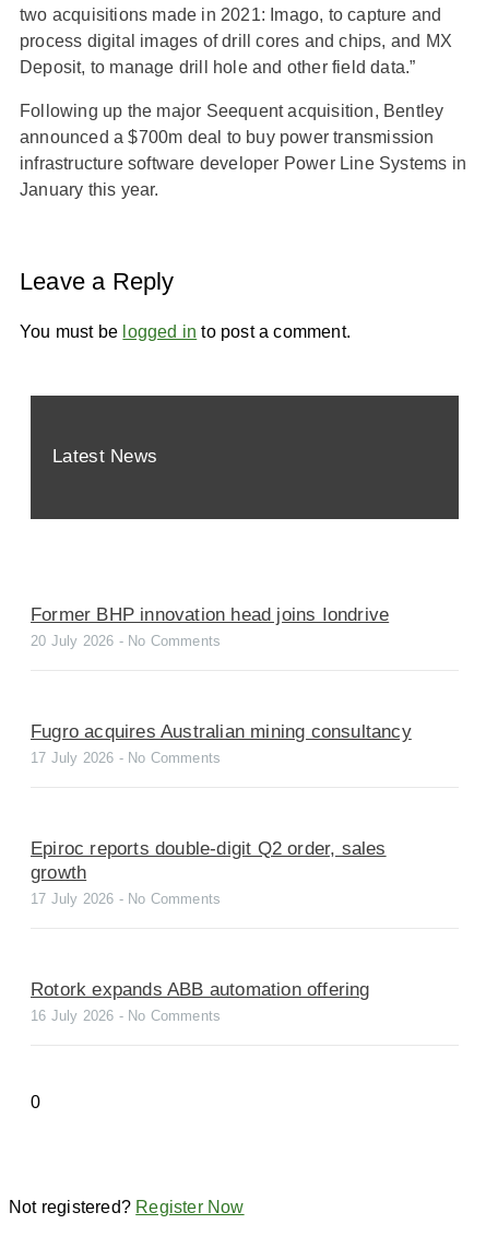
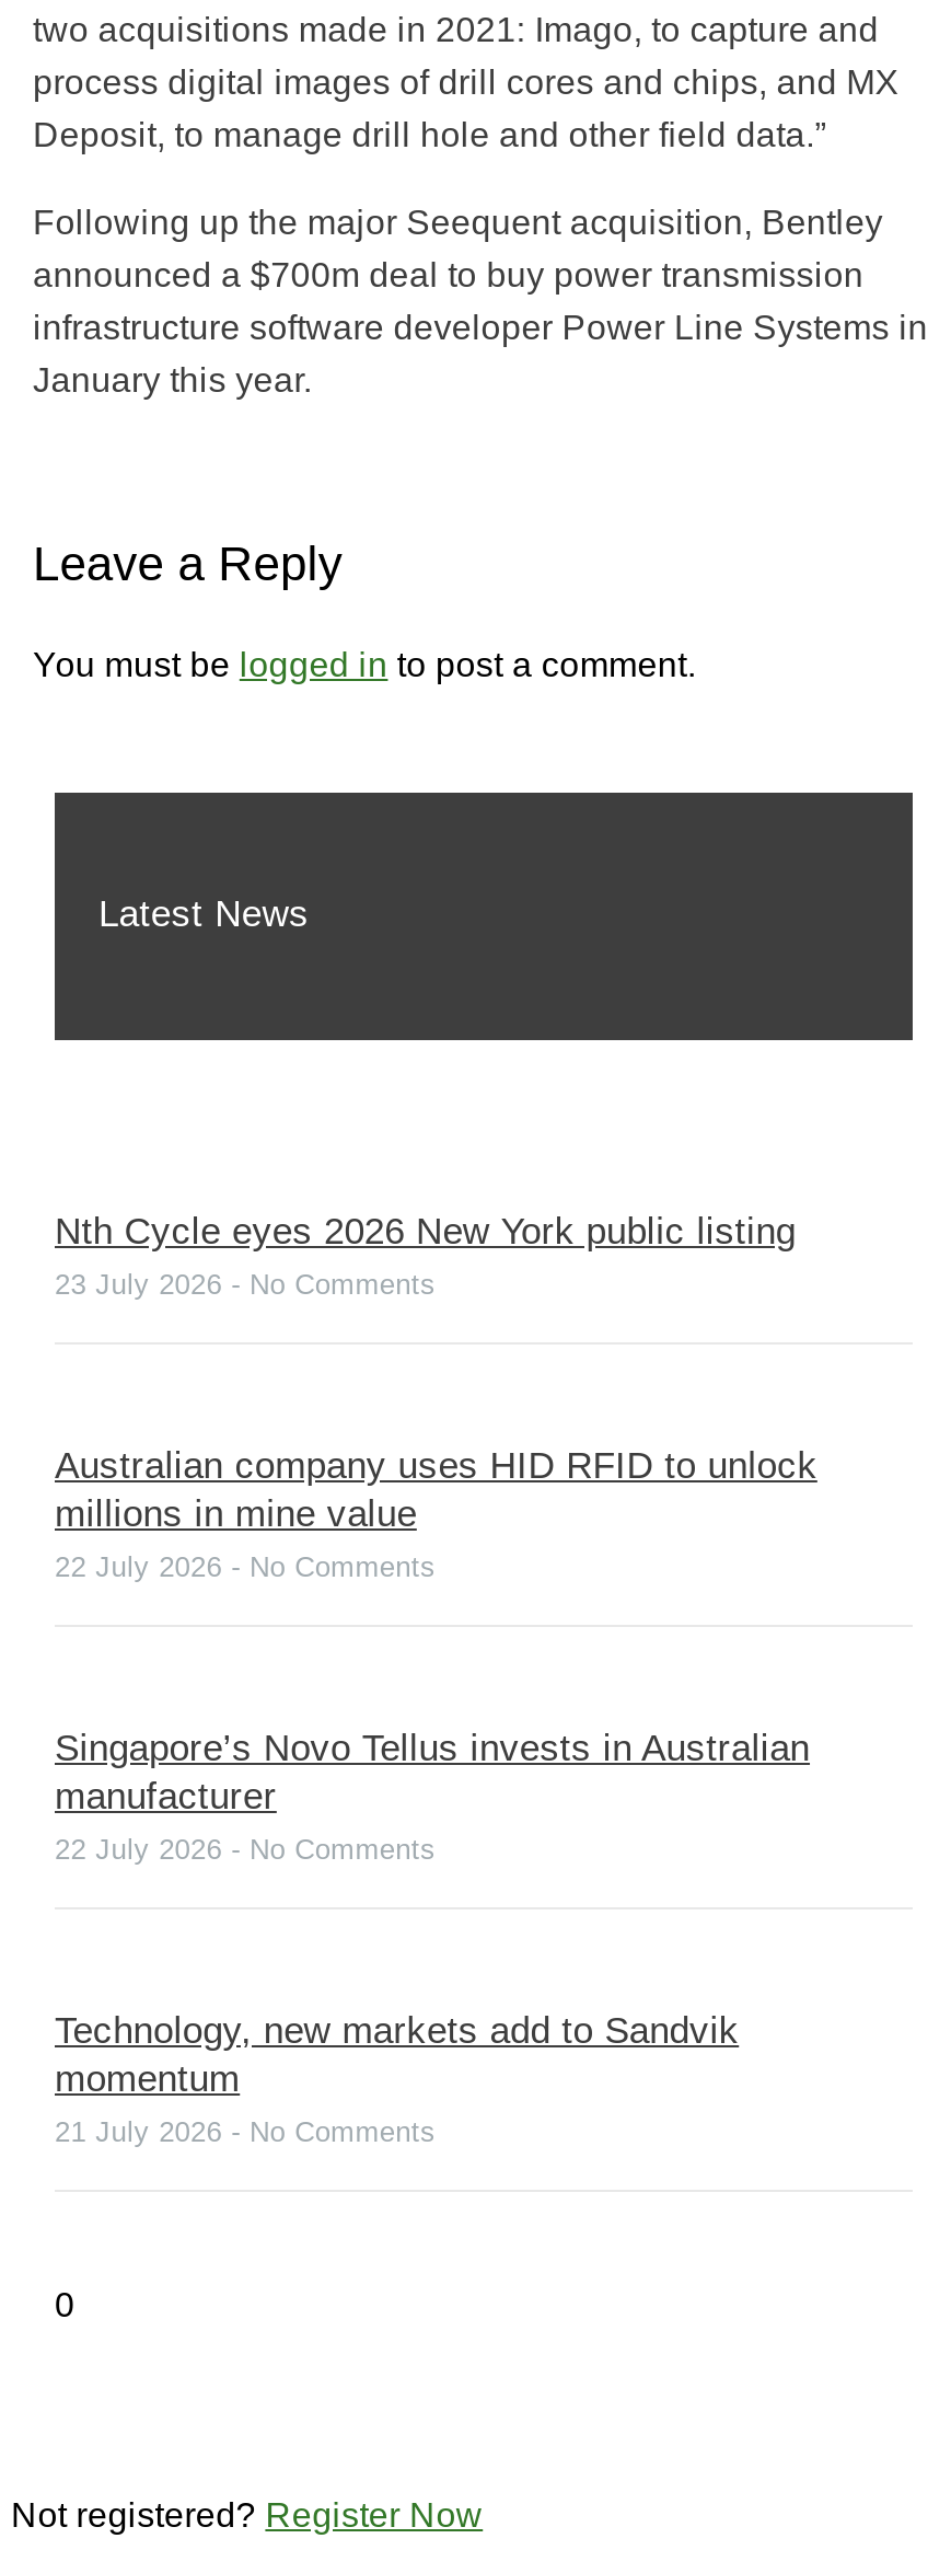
[31,604,389,649] Former BHP innovation head joins Iondrive | 20 July 2026 No Comments -> [55,1210,796,1300] Nth Cycle eyes 2026 New York public listing | 23 July 2026 No Comments
[31,721,412,766] Fugro acquires Australian mining consultancy | 17 July 2026 No Comments -> [55,1445,817,1583] Australian company uses HID RFID to unlock | millions in mine value | 22 July 2026 No Comments
[31,838,386,907] Epiroc reports double-digit Q2 order, sales | growth | 17 July 2026 No Comments -> [55,1727,810,1865] Singapore’s Novo Tellus invests in Australian | manufacturer | 22 July 2026 No Comments
[31,979,370,1024] Rotork expands ABB automation offering | 16 July 2026 No Comments -> [55,2010,739,2148] Technology, new markets add to Sandvik | momentum | 21 July 2026 No Comments

